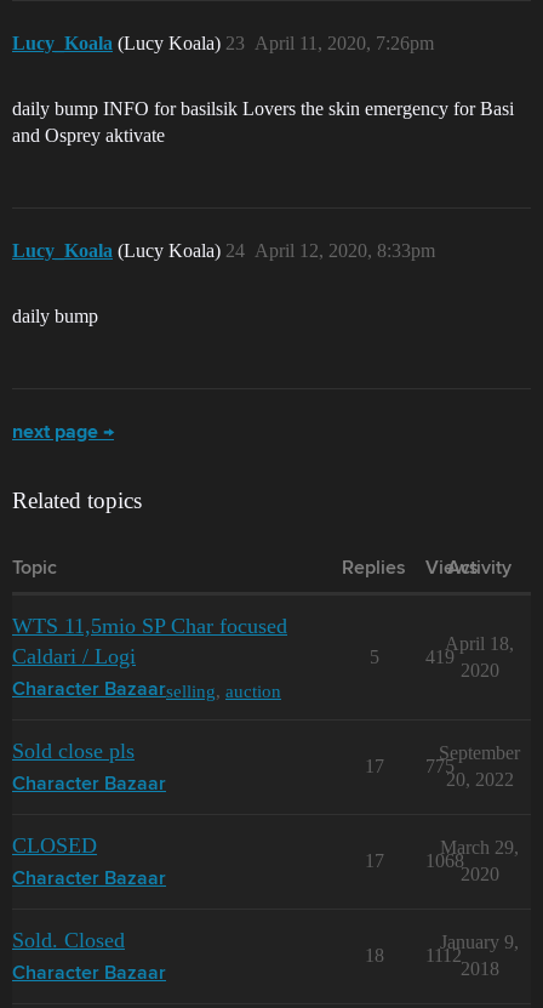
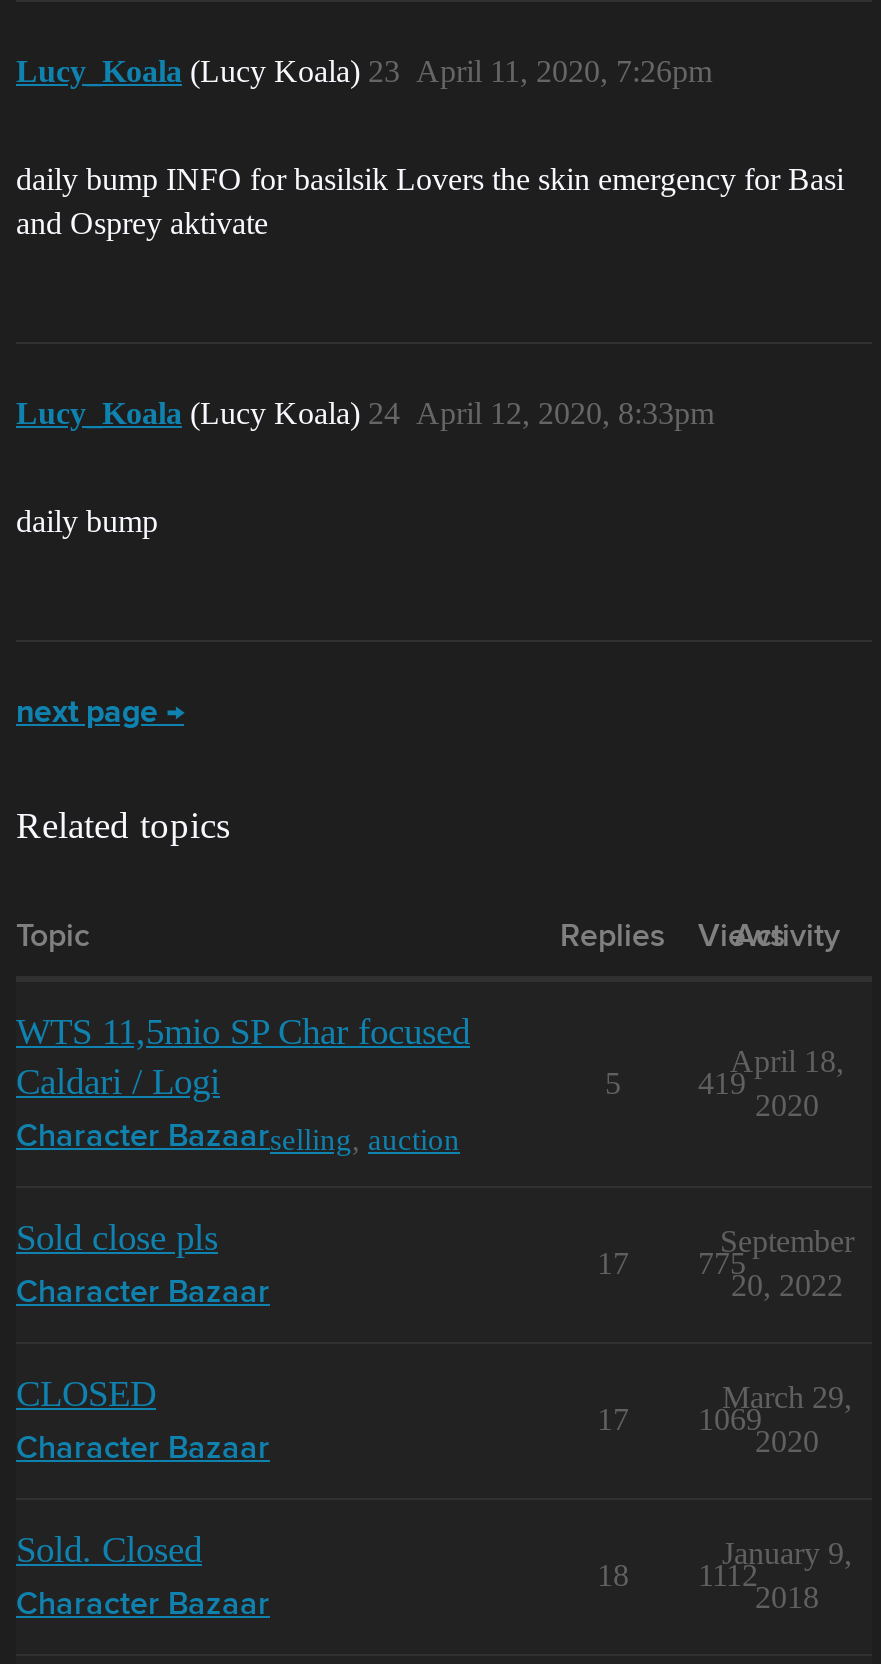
[425,850,464,871] 1068 -> [698,1402,762,1436] 1069

